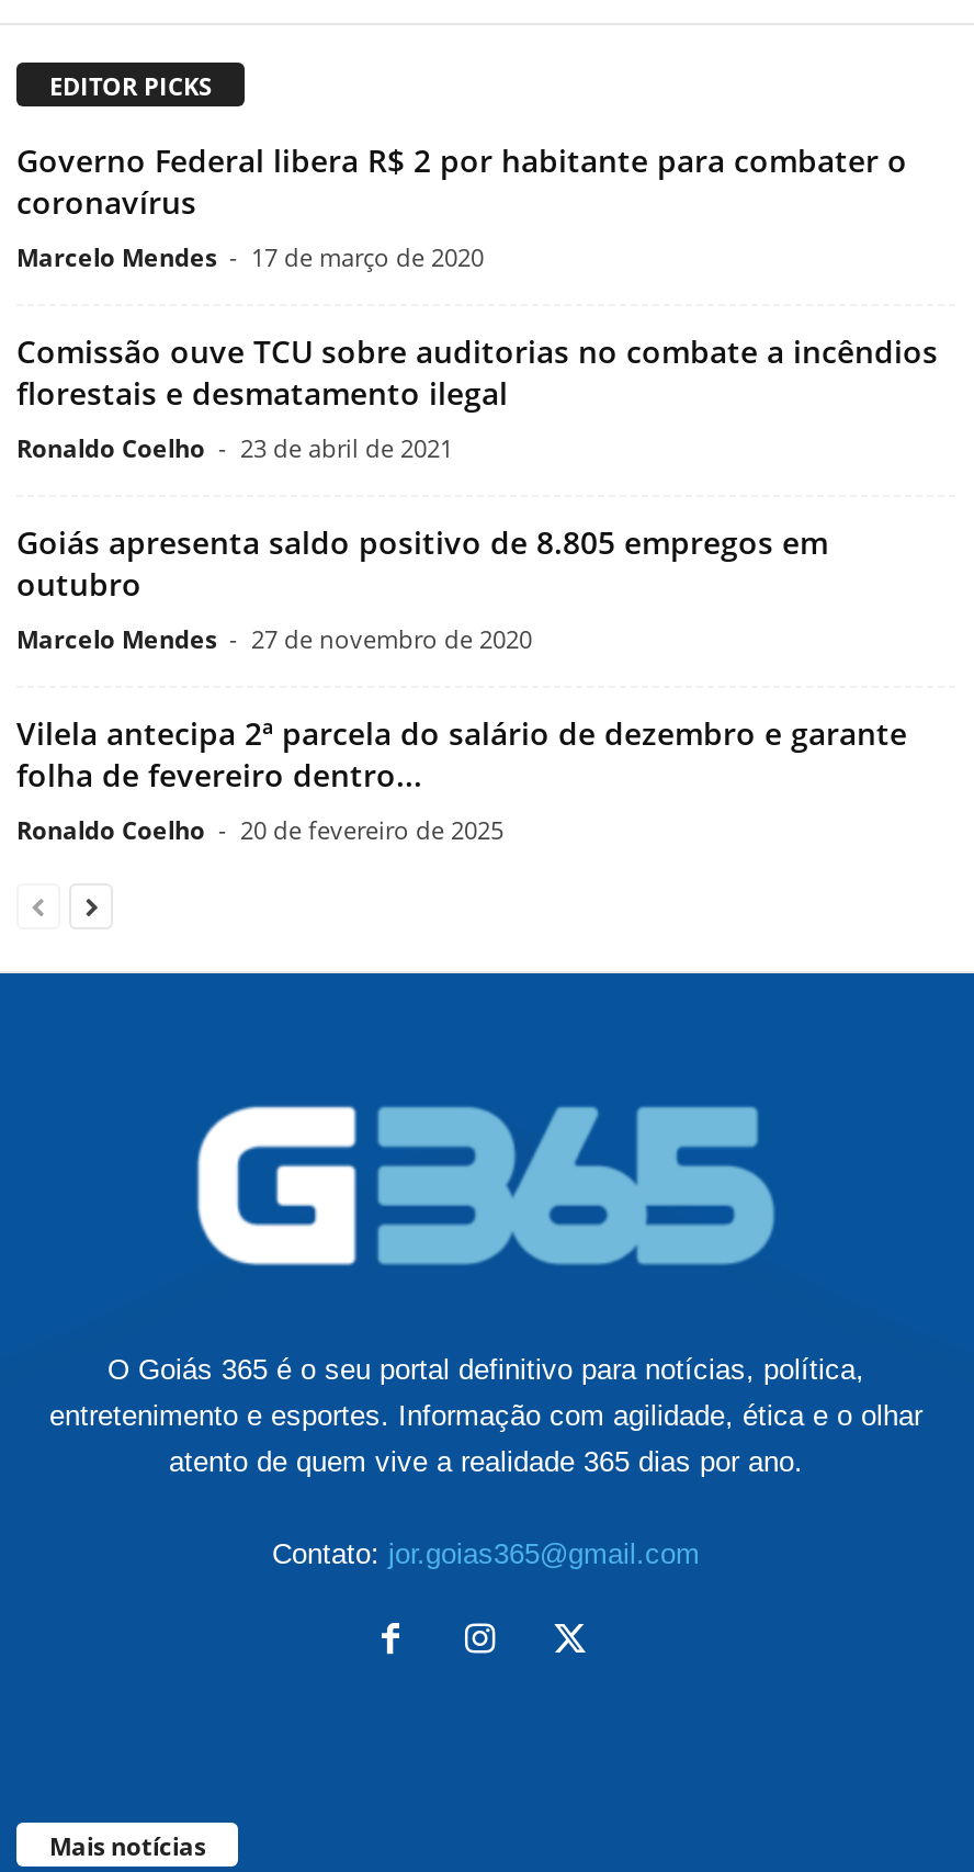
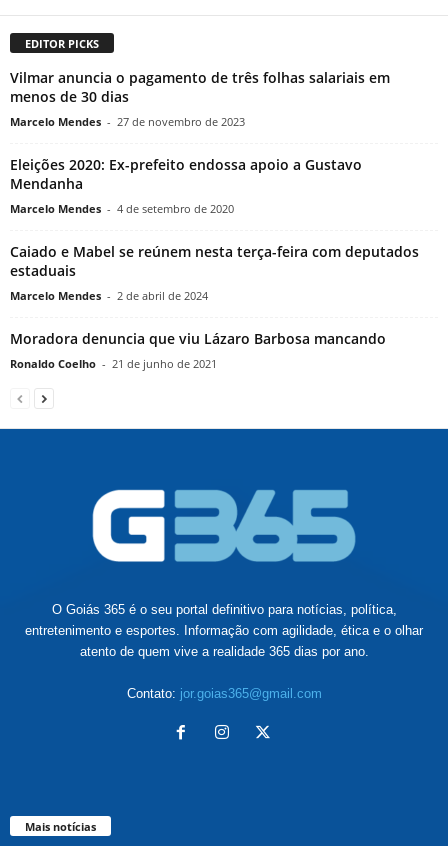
[16,140,907,274] Governo Federal libera R$ 2 por habitante para combater o | coronavírus | Marcelo Mendes - 17 de março de 2020 -> [10,68,390,129] Vilmar anuncia o pagamento de três folhas salariais em | menos de 30 dias | Marcelo Mendes - 27 de novembro de 2023
[16,331,938,465] Comissão ouve TCU sobre auditorias no combate a incêndios | florestais e desmatamento ilegal | Ronaldo Coelho - 23 de abril de 2021 -> [10,155,362,216] Eleições 2020: Ex-prefeito endossa apoio a Gustavo | Mendanha | Marcelo Mendes - 4 de setembro de 2020
[16,522,828,656] Goiás apresenta saldo positivo de 8.805 empregos em | outubro | Marcelo Mendes - 27 de novembro de 2020 -> [10,242,419,303] Caiado e Mabel se reúnem nesta terça-feira com deputados | estaduais | Marcelo Mendes - 2 de abril de 2024
[16,713,907,847] Vilela antecipa 2ª parcela do salário de dezembro e garante | folha de fevereiro dentro... | Ronaldo Coelho - 20 de fevereiro de 2025 -> [10,329,386,371] Moradora denuncia que viu Lázaro Barbosa mancando | Ronaldo Coelho - 21 de junho de 2021

